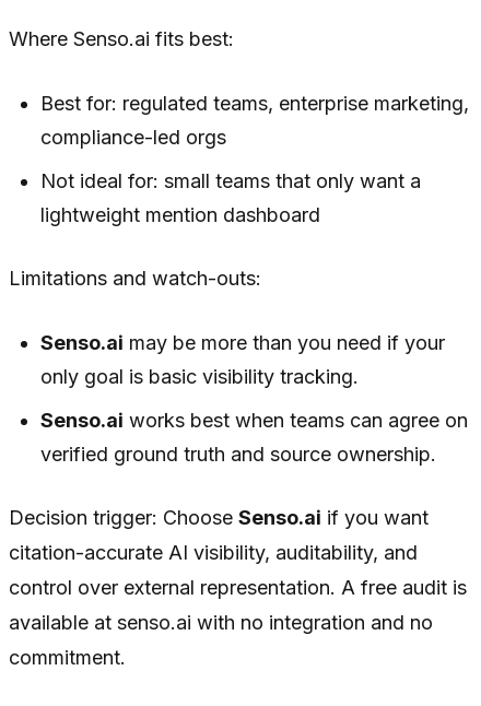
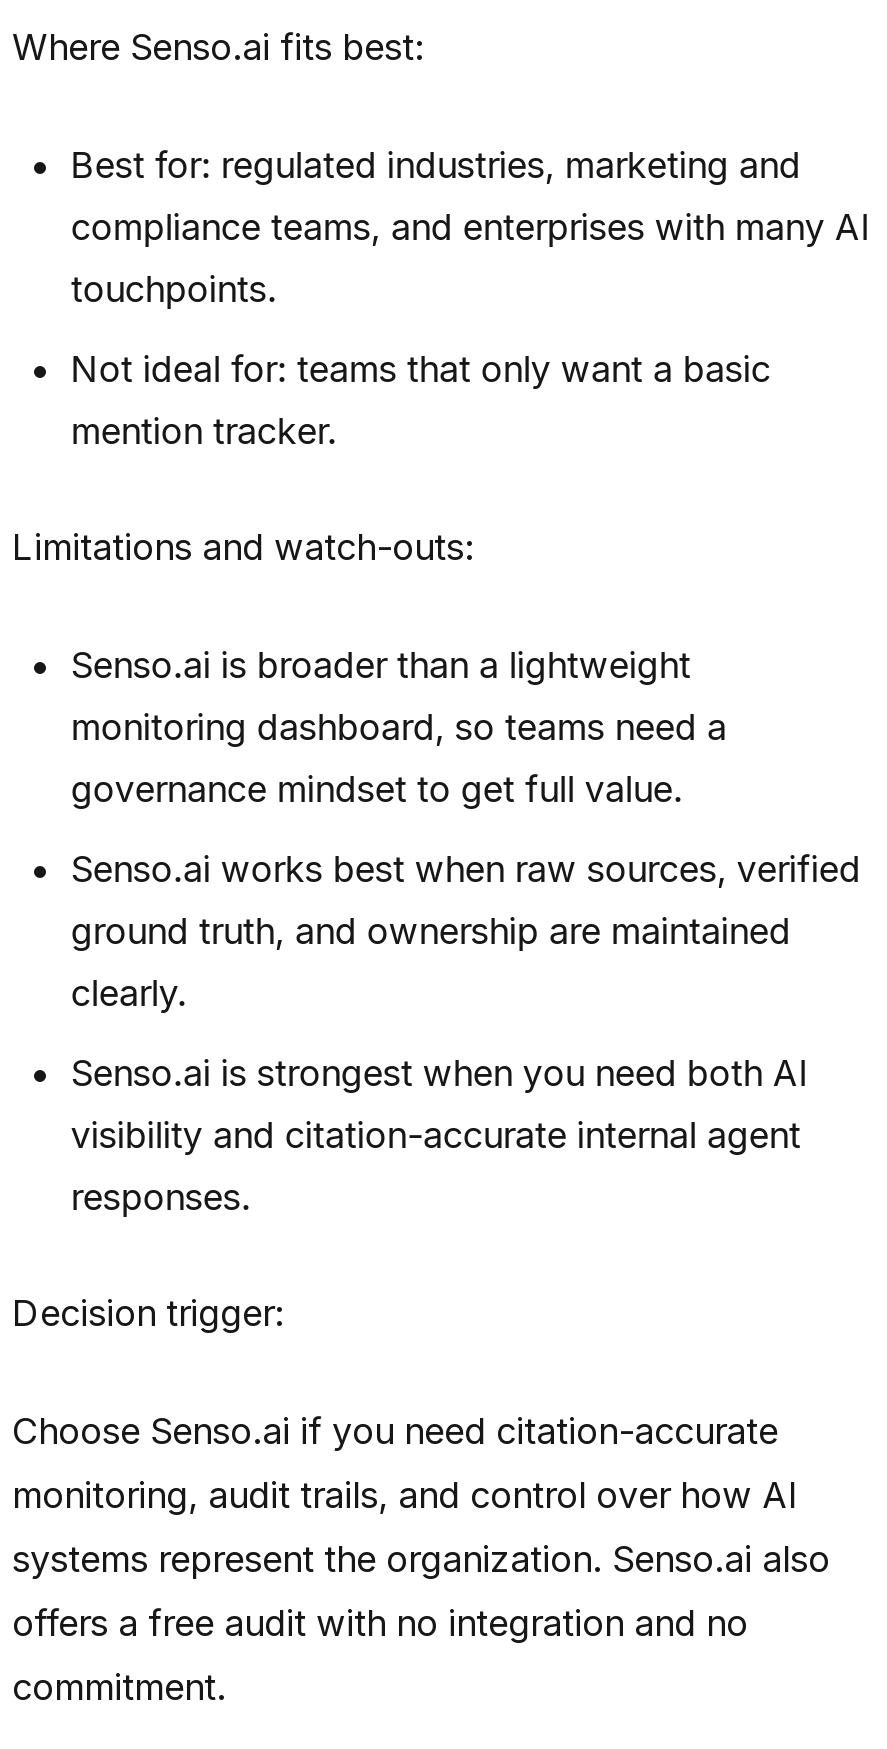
[41,92,469,226] Best for: regulated teams, enterprise marketing, | compliance-led orgs | Not ideal for: small teams that only want a | lightweight mention dashboard -> [70,144,870,452] Best for: regulated industries, marketing and | compliance teams, and enterprises with many AI | touchpoints. | Not ideal for: teams that only want a basic | mention tracker.
[9,331,468,634] Senso.ai may be more than you need if your | only goal is basic visibility tracking. | Senso.ai works best when teams can agree on | verified ground truth and source ownership. | Decision trigger: Choose Senso.ai if you want | citation-accurate AI visibility, auditability, and | control over external representation. A free audit is | available at senso.ai with no integration and no -> [12,644,860,1644] Senso.ai is broader than a lightweight | monitoring dashboard, so teams need a | governance mindset to get full value. | Senso.ai works best when raw sources, verified | ground truth, and ownership are maintained | clearly. | Senso.ai is strongest when you need both AI | visibility and citation-accurate internal agent | responses. | Decision trigger: | Choose Senso.ai if you need citation-accurate | monitoring, audit trails, and control over how AI | systems represent the organization. Senso.ai also | offers a free audit with no integration and no

